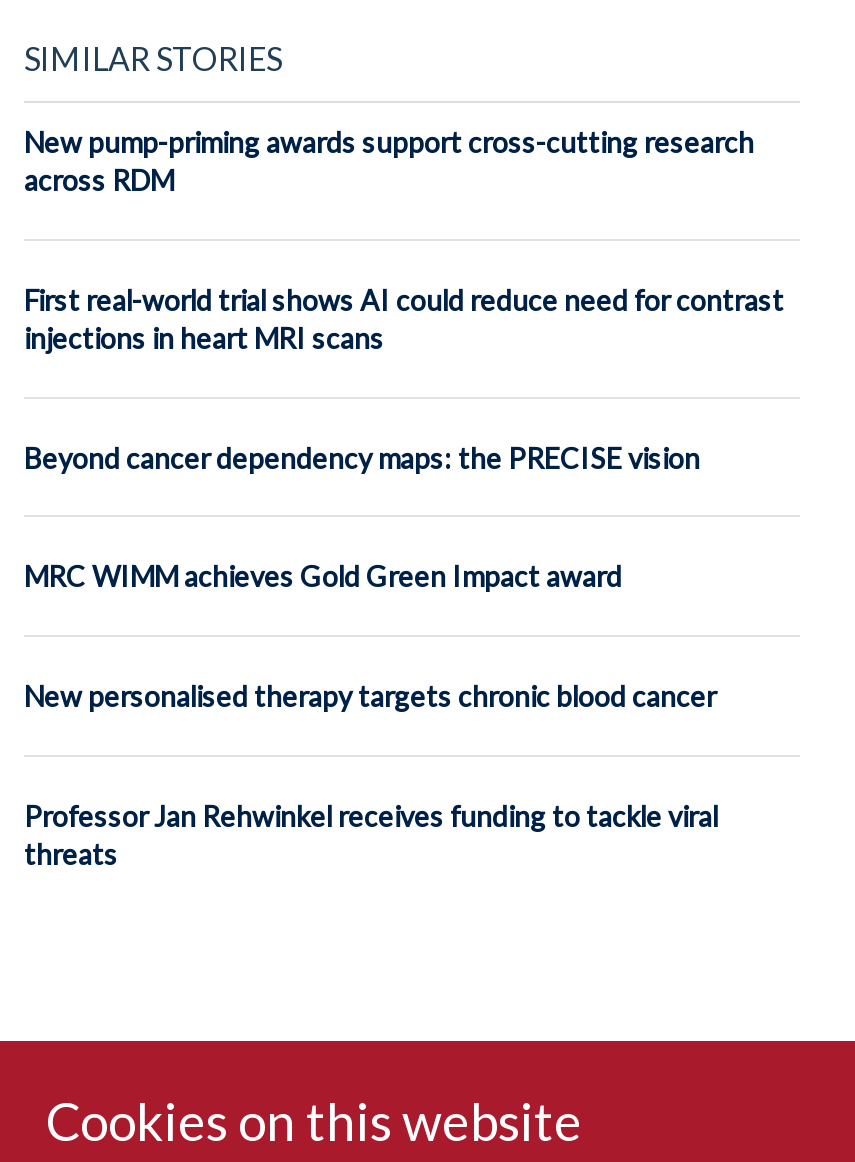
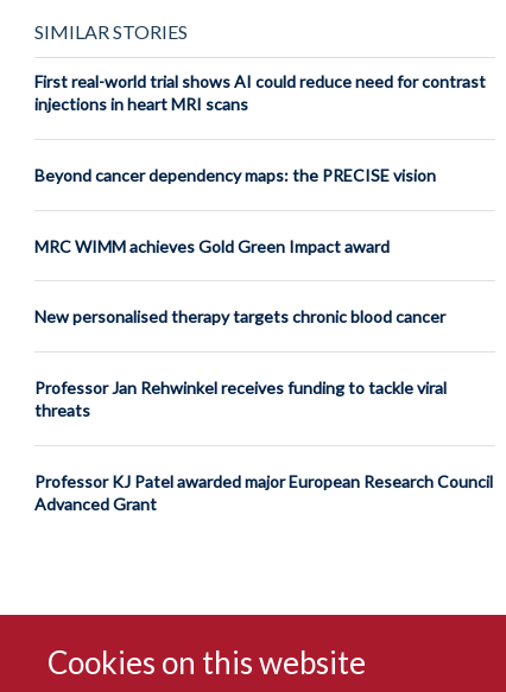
[24,124,754,196] New pump-priming awards support cross-cutting research | across RDM -> none
moved [24,282,784,872] -> [34,71,486,421]: First real-world trial shows AI could reduce need for contrast | injections in heart MRI scans | Beyond cancer dependency maps: the PRECISE vision | MRC WIMM achieves Gold Green Impact award | New personalised therapy targets chronic blood cancer | Professor Jan Rehwinkel receives funding to tackle viral | threats
none -> [34,472,493,514] Professor KJ Patel awarded major European Research Council | Advanced Grant

